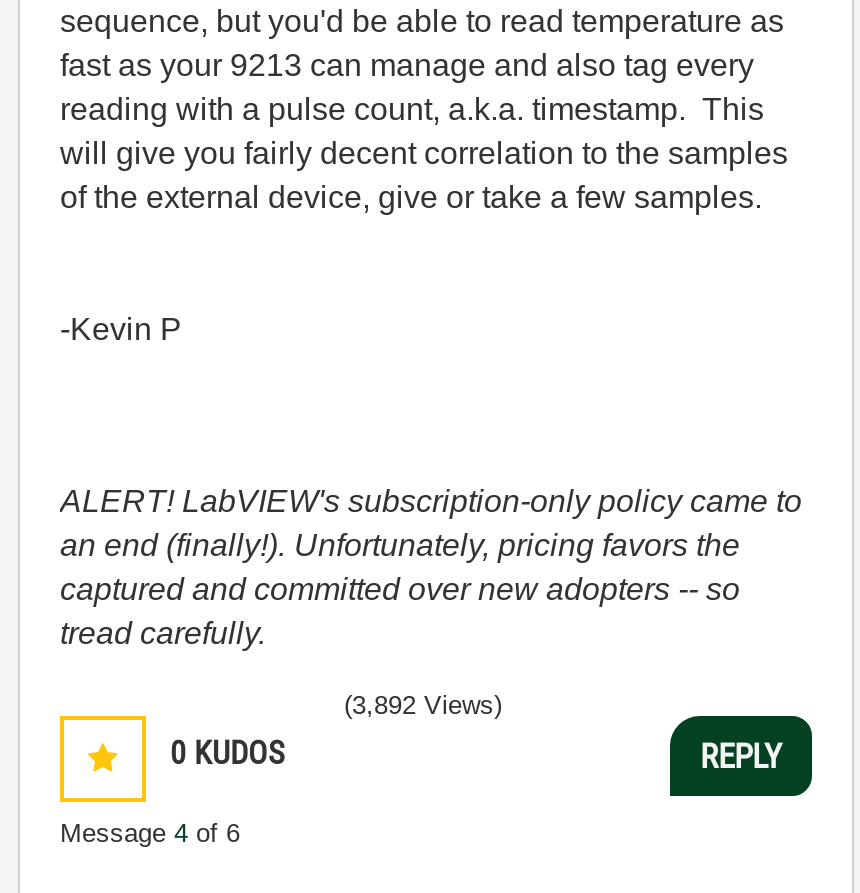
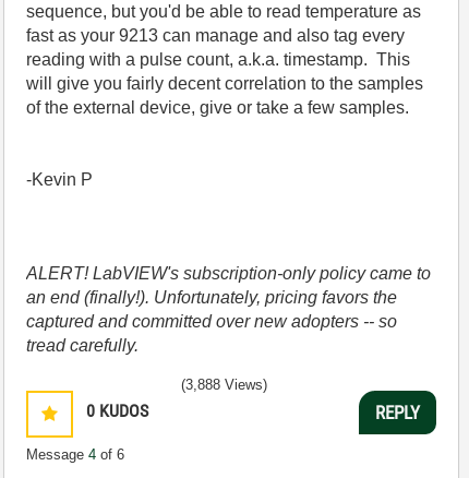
[344,690,502,720] (3,892 Views) -> [181,377,267,393] (3,888 Views)

